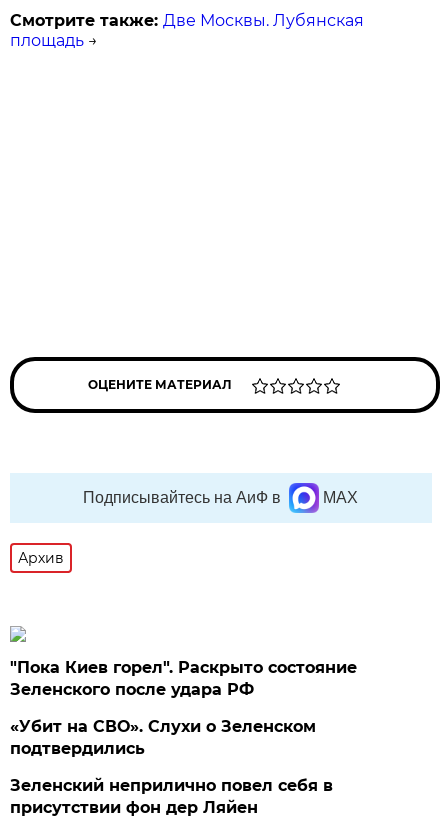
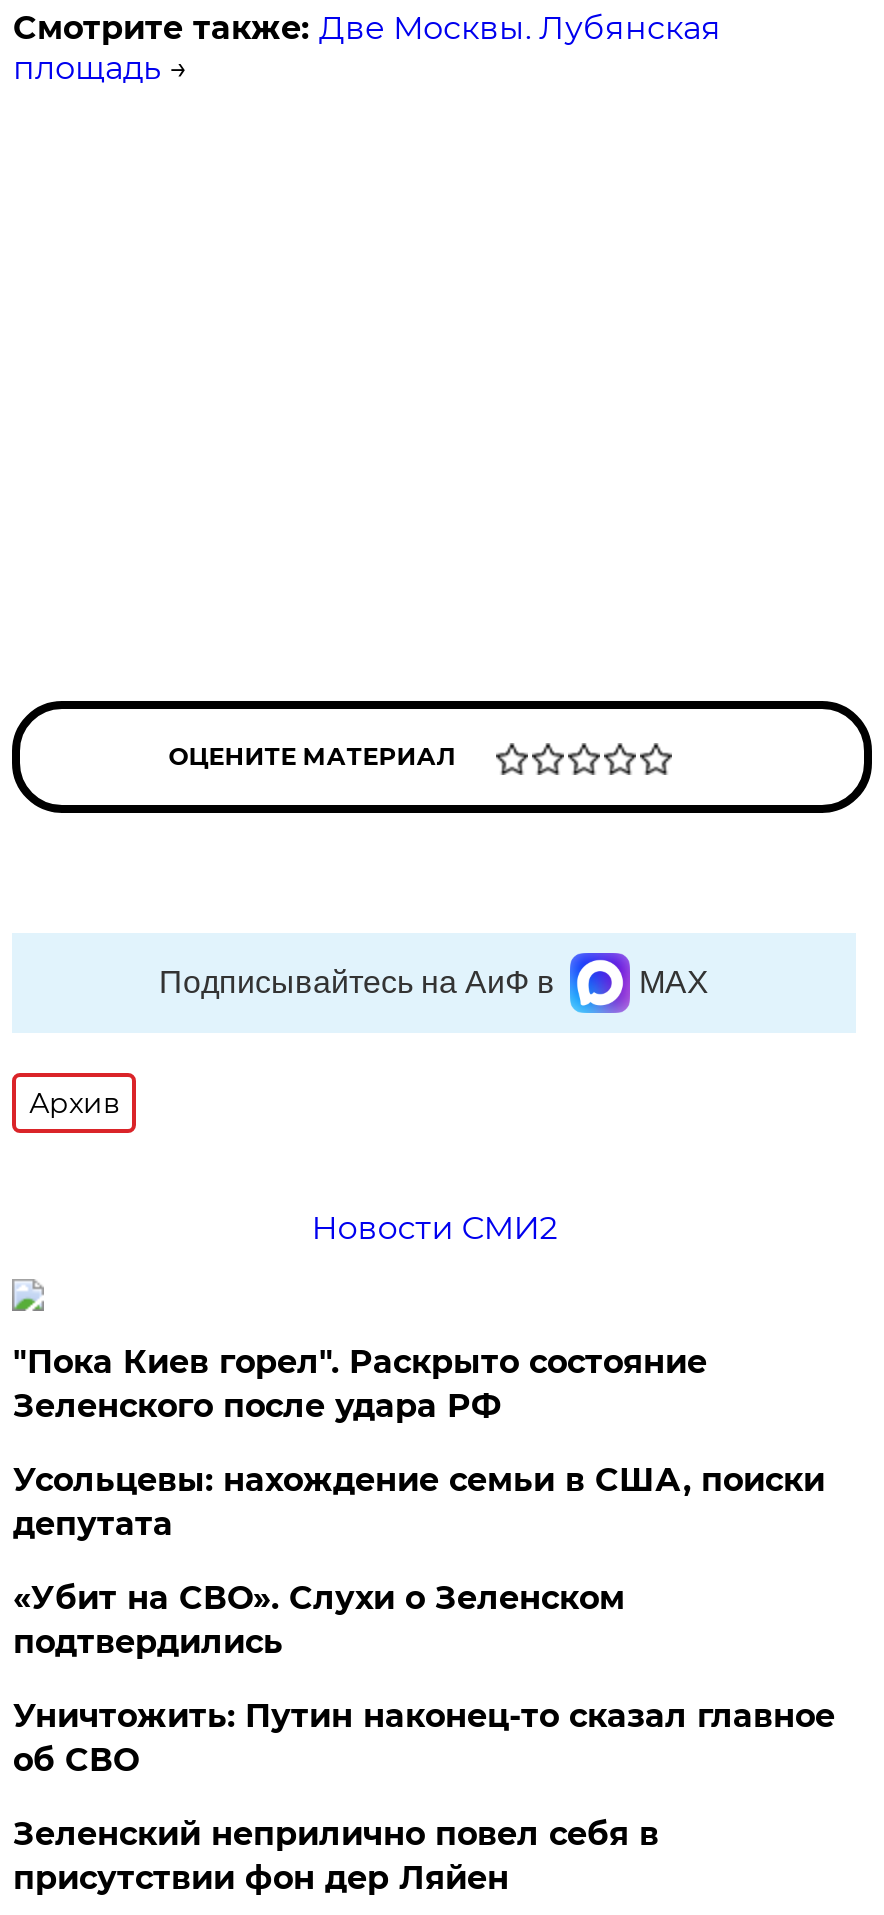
none -> [311,1209,557,1247] Новости СМИ2
none -> [13,1461,825,1543] Усольцевы: нахождение семьи в США, поиски | депутата
none -> [13,1697,835,1779] Уничтожить: Путин наконец-то сказал главное | об СВО

